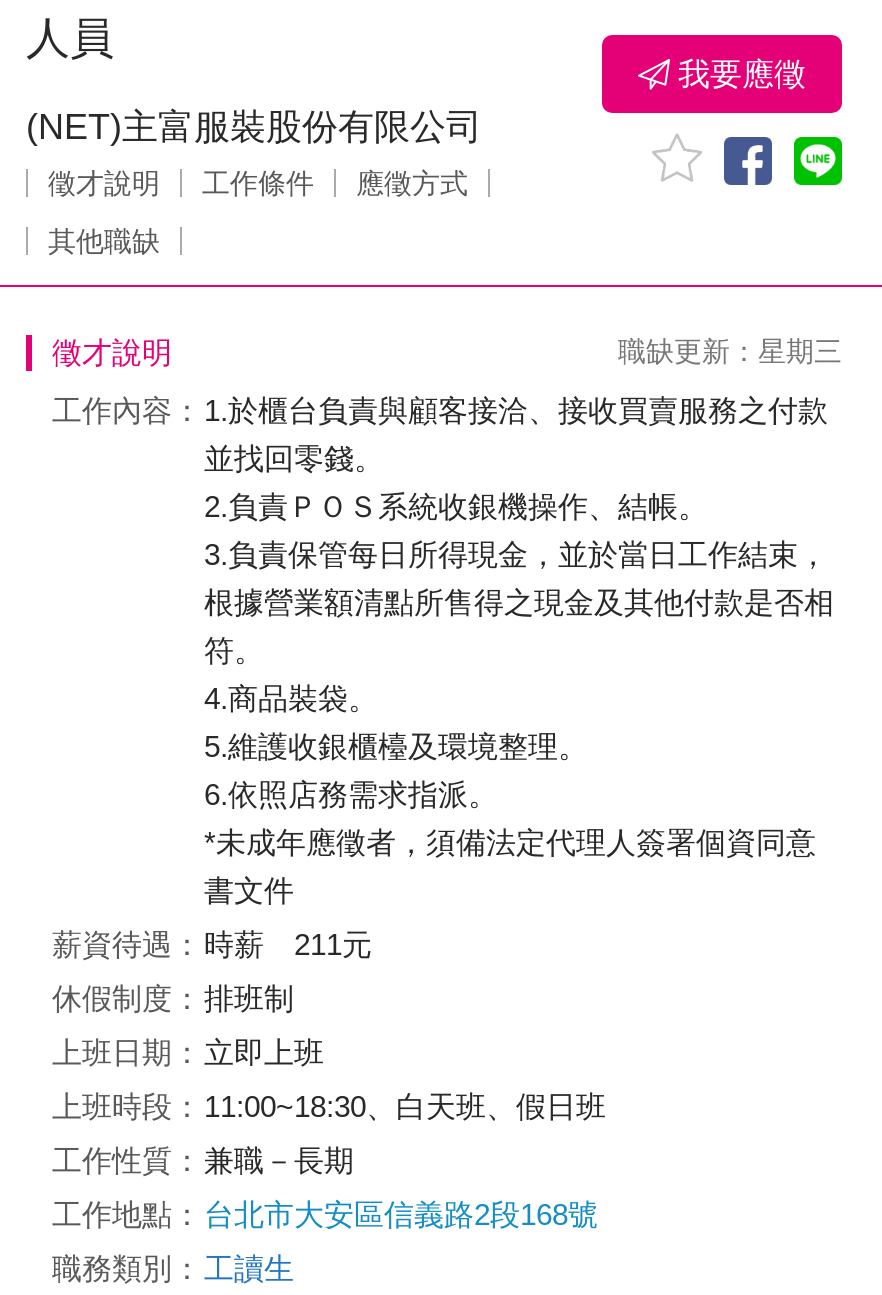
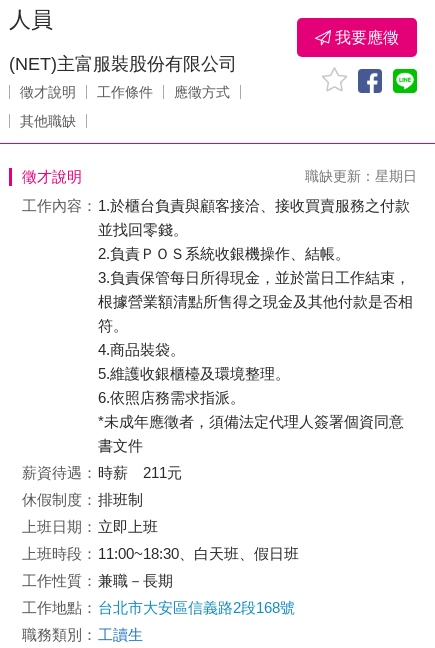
[618,335,842,367] 職缺更新：星期三 -> [305,168,417,184] 職缺更新：星期日

